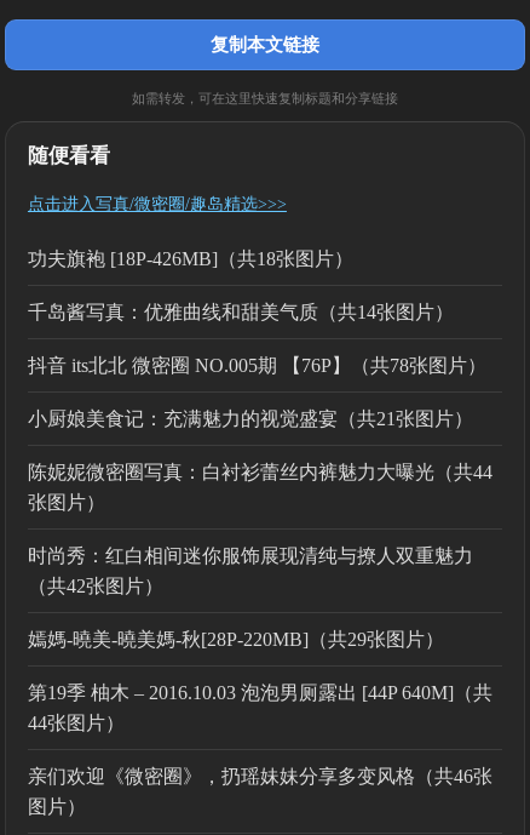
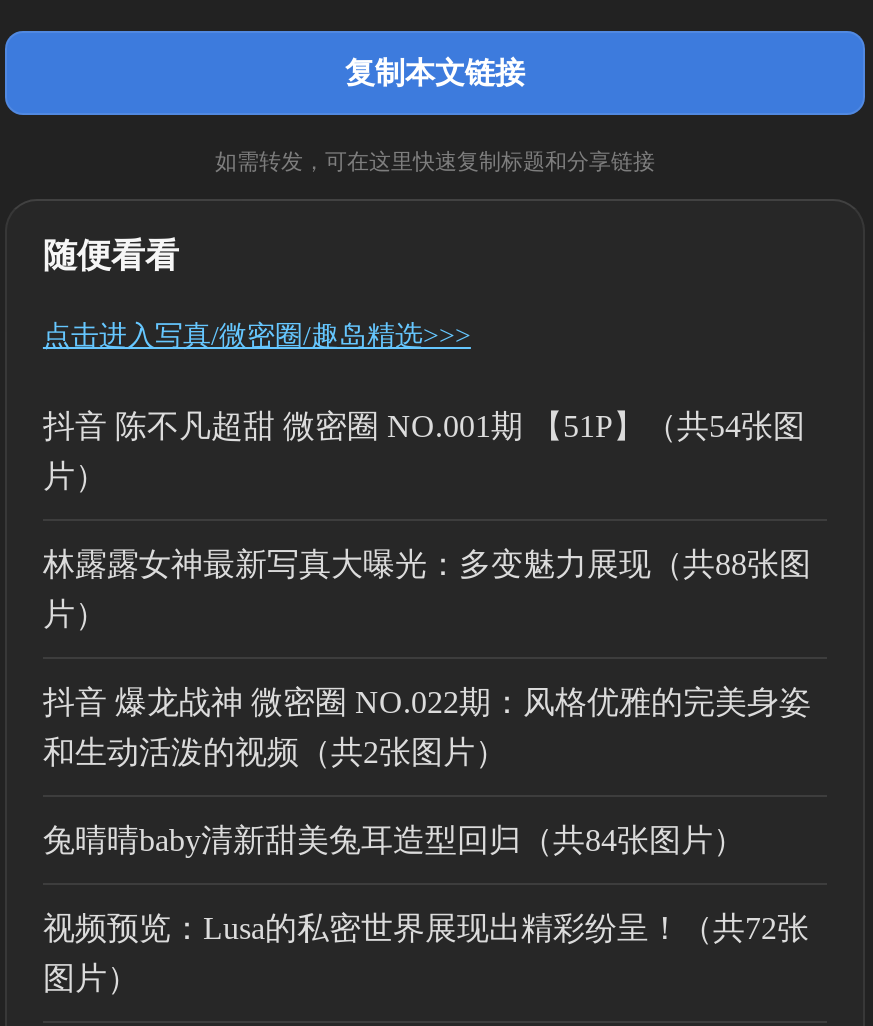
[28,248,492,787] 功夫旗袍 [18P-426MB]（共18张图片） | 千岛酱写真：优雅曲线和甜美气质（共14张图片） | 抖音 its北北 微密圈 NO.005期 【76P】（共78张图片） | 小厨娘美食记：充满魅力的视觉盛宴（共21张图片） | 陈妮妮微密圈写真：白衬衫蕾丝内裤魅力大曝光（共44 | 张图片） | 时尚秀：红白相间迷你服饰展现清纯与撩人双重魅力 | （共42张图片） | 嫣媽-曉美-曉美媽-秋[28P-220MB]（共29张图片） | 第19季 柚木 – 2016.10.03 泡泡男厕露出 [44P 640M]（共 | 44张图片） | 亲们欢迎《微密圈》，扔瑶妹妹分享多变风格（共46张 -> [43,410,811,946] 抖音 陈不凡超甜 微密圈 NO.001期 【51P】（共54张图 | 片） | 林露露女神最新写真大曝光：多变魅力展现（共88张图 | 片） | 抖音 爆龙战神 微密圈 NO.022期：风格优雅的完美身姿 | 和生动活泼的视频（共2张图片） | 兔晴晴baby清新甜美兔耳造型回归（共84张图片） | 视频预览：Lusa的私密世界展现出精彩纷呈！（共72张

